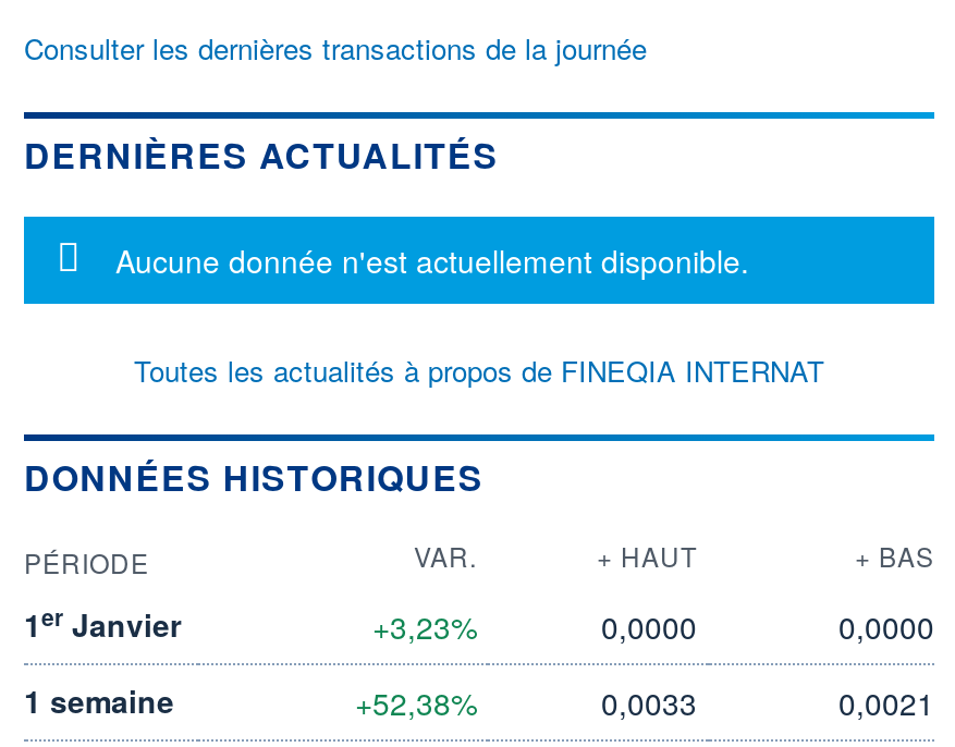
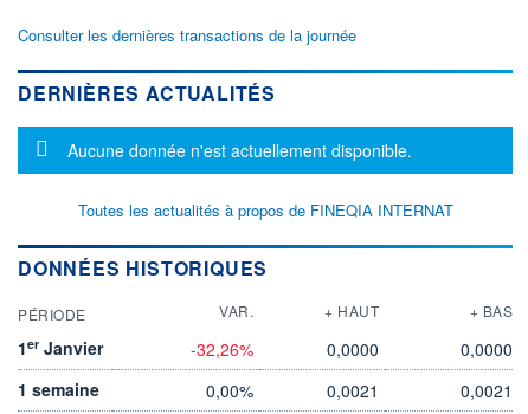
[372,604,477,648] +3,23% -> [191,337,253,361] -32,26%
[355,681,477,724] +52,38% -> [206,379,253,402] 0,00%
[601,681,697,724] 0,0033 -> [327,379,379,402] 0,0021

